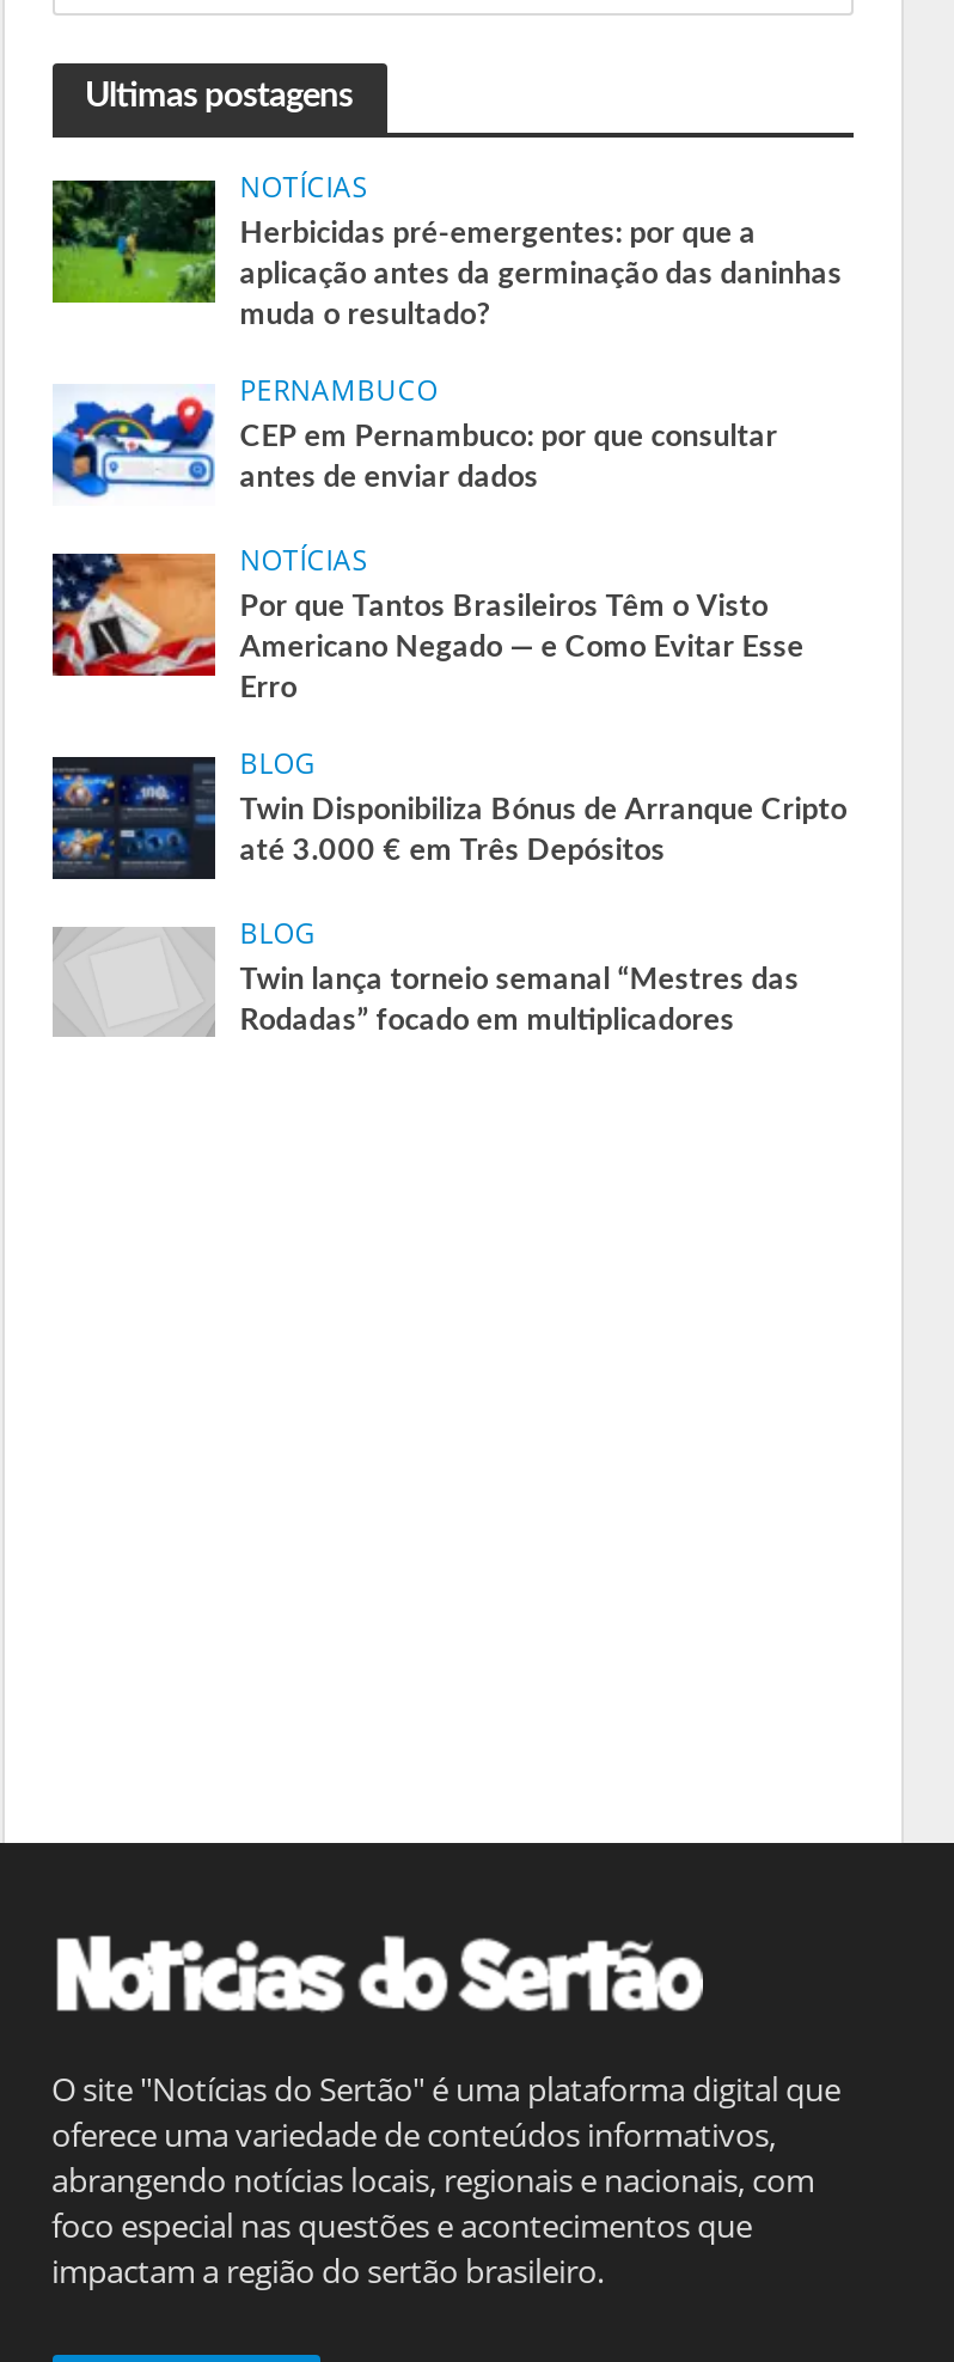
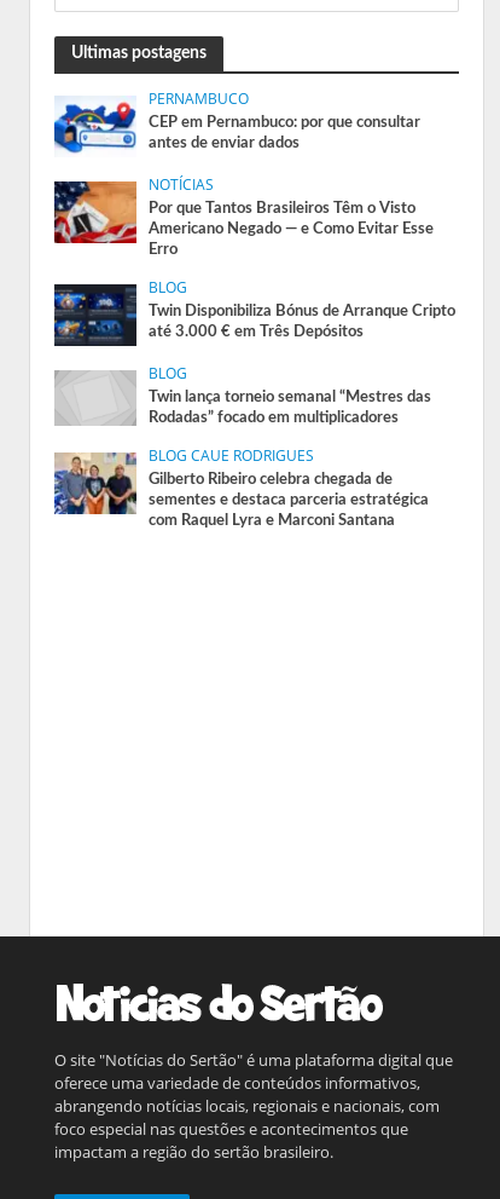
[50,168,842,328] [image] | NOTÍCIAS | Herbicidas pré-emergentes: por que a | aplicação antes da germinação das daninhas | muda o resultado? -> none
moved [50,371,847,1034] -> [53,89,456,425]: [image] | PERNAMBUCO | CEP em Pernambuco: por que consultar | ... | Twin lança torneio semanal “Mestres das | Rodadas” focado em multiplicadores
none -> [53,446,429,528] [image] | BLOG CAUE RODRIGUES | Gilberto Ribeiro celebra chegada de | sementes e destaca parceria estratégica | com Raquel Lyra e Marconi Santana

